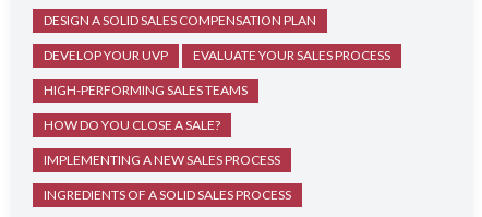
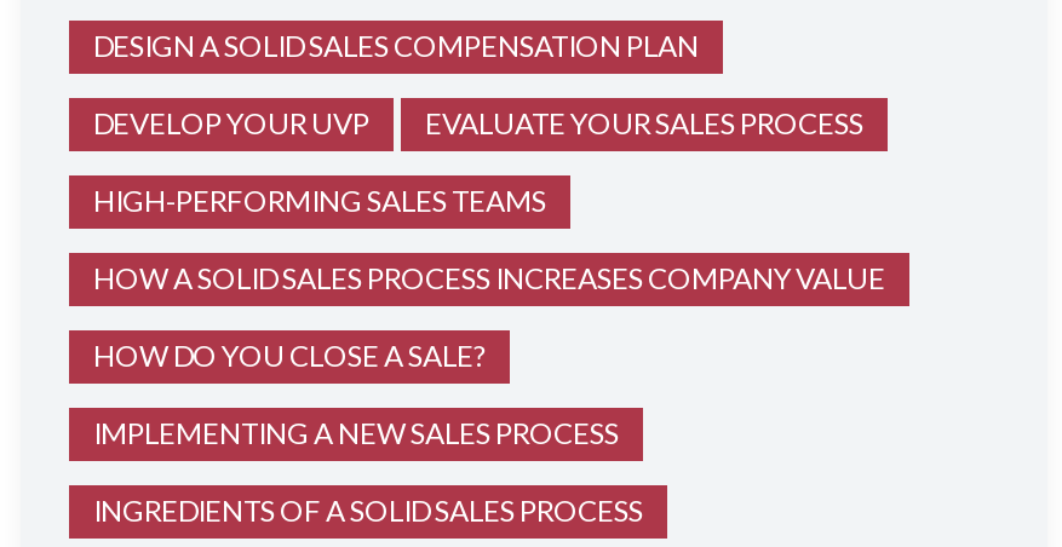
none -> [93,260,885,296] HOW A SOLID SALES PROCESS INCREASES COMPANY VALUE

